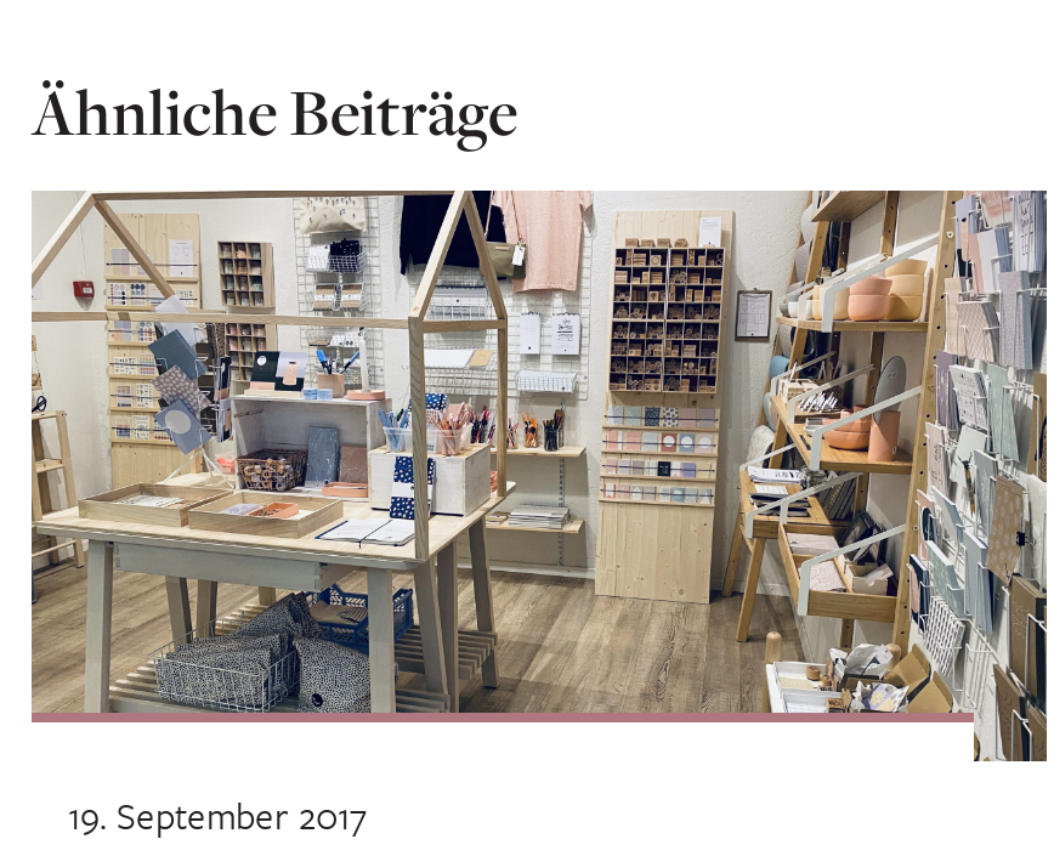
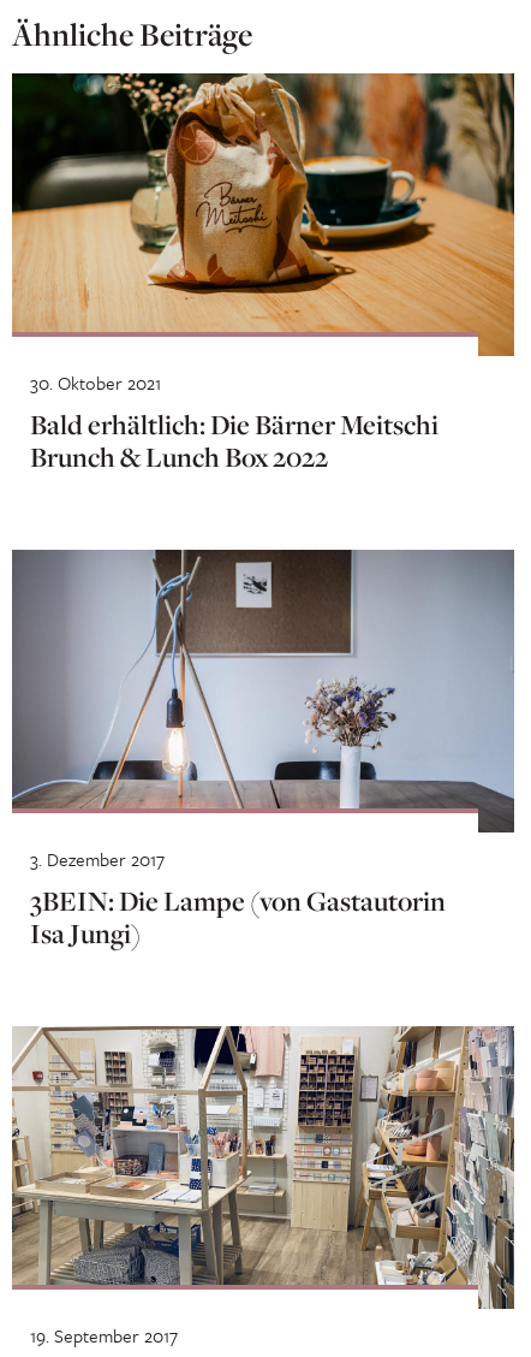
none -> [11,72,515,395] [image] | 30. Oktober 2021
none -> [11,549,515,872] [image] | 3. Dezember 2017
none -> [30,406,438,475] Bald erhältlich: Die Bärner Meitschi | Brunch & Lunch Box 2022
none -> [30,883,446,952] 3BEIN: Die Lampe (von Gastautorin | Isa Jungi)

